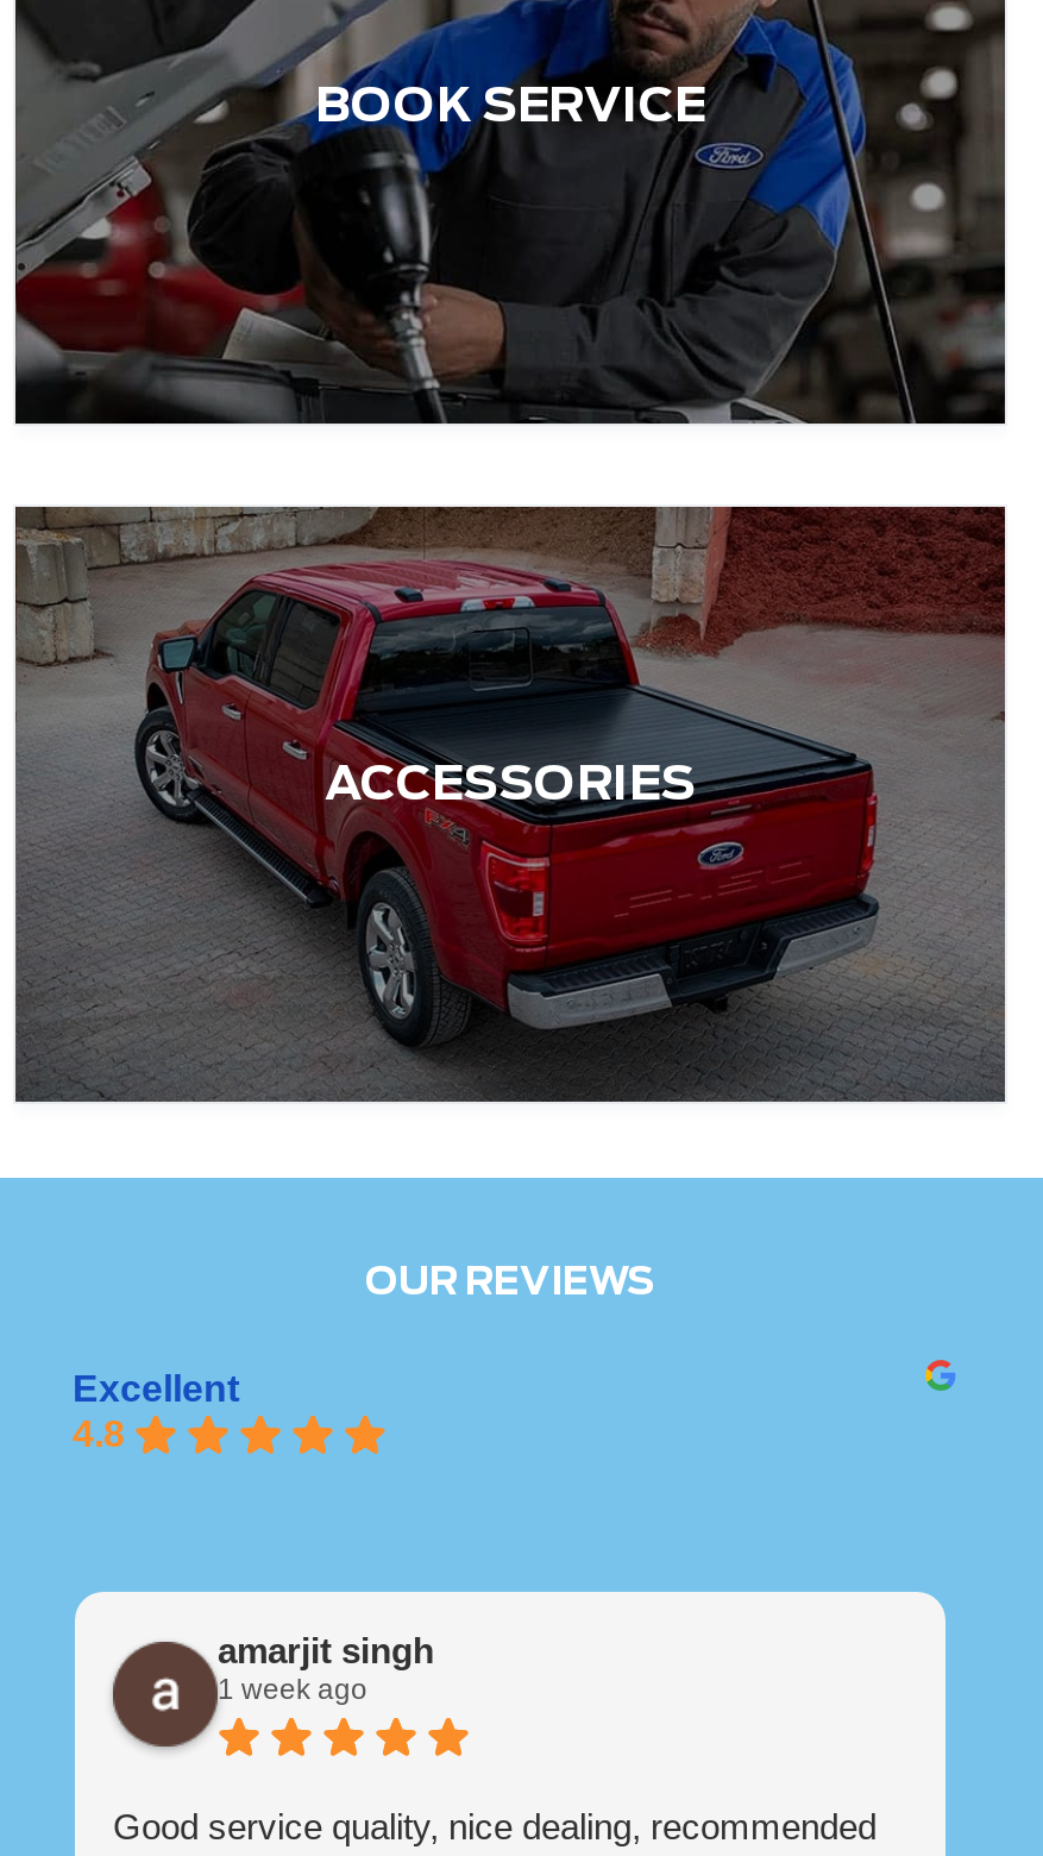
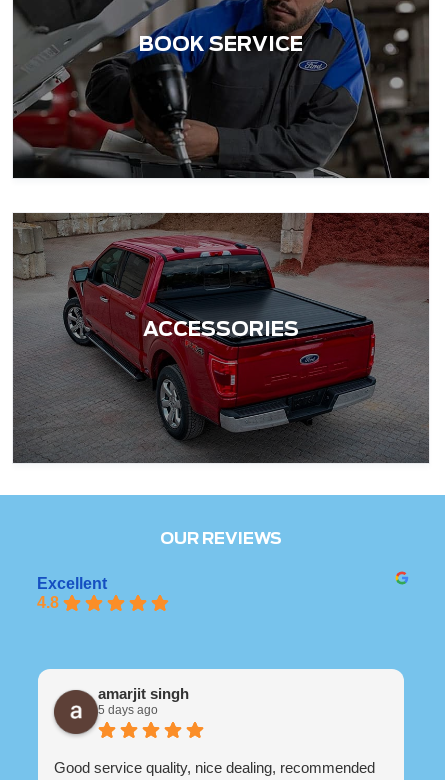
[218,1672,367,1706] 1 week ago -> [98,703,158,717] 5 days ago

